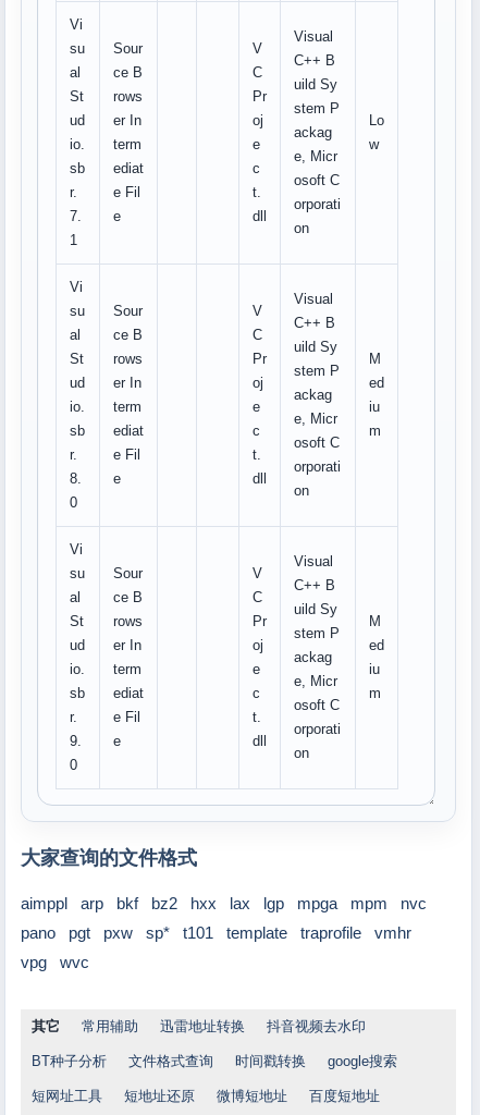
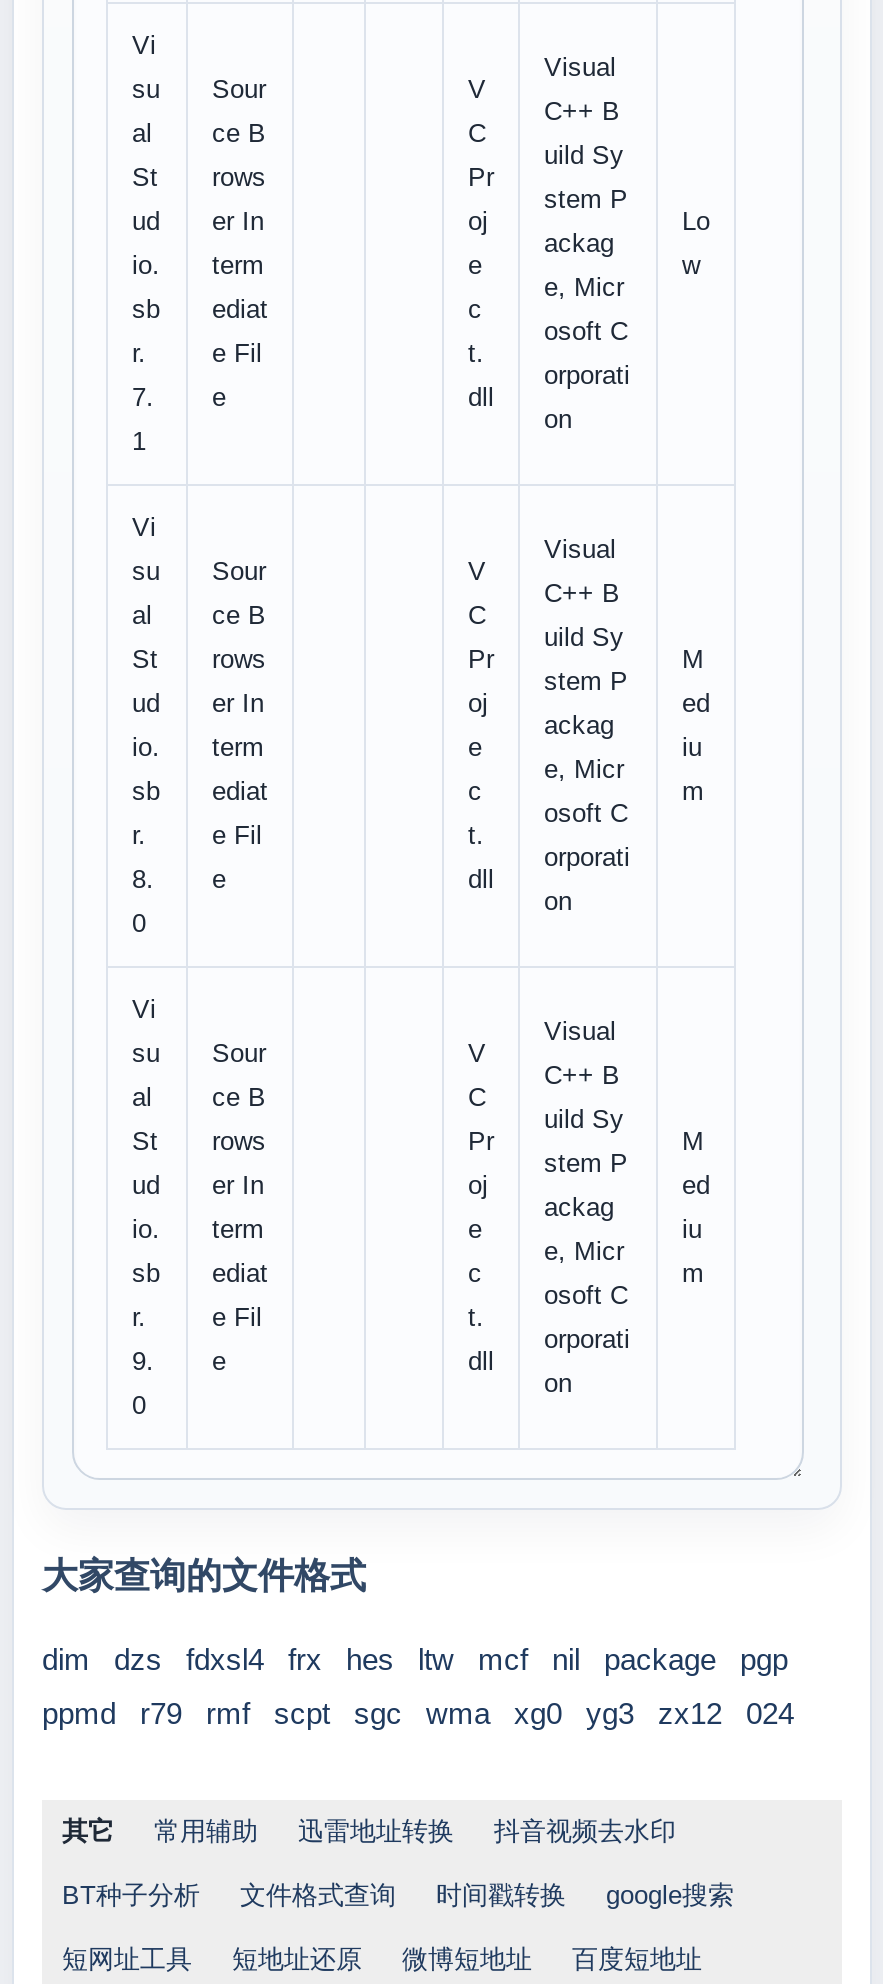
[21,894,427,971] aimppl | arp | bkf | bz2 | hxx | lax | lgp | mpga | mpm | nvc | pano | pgt | pxw | sp* | t101 | template | traprofile | vmhr | vpg | wvc -> [42,1642,794,1730] dim | dzs | fdxsl4 | frx | hes | ltw | mcf | nil | package | pgp | ppmd | r79 | rmf | scpt | sgc | wma | xg0 | yg3 | zx12 | 024

